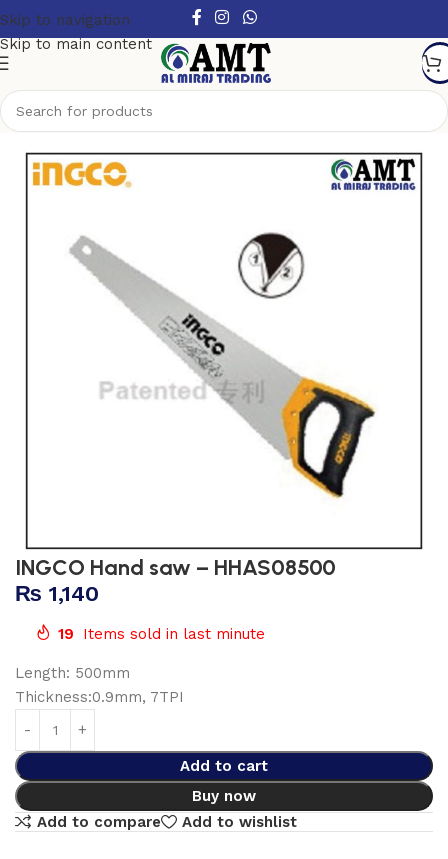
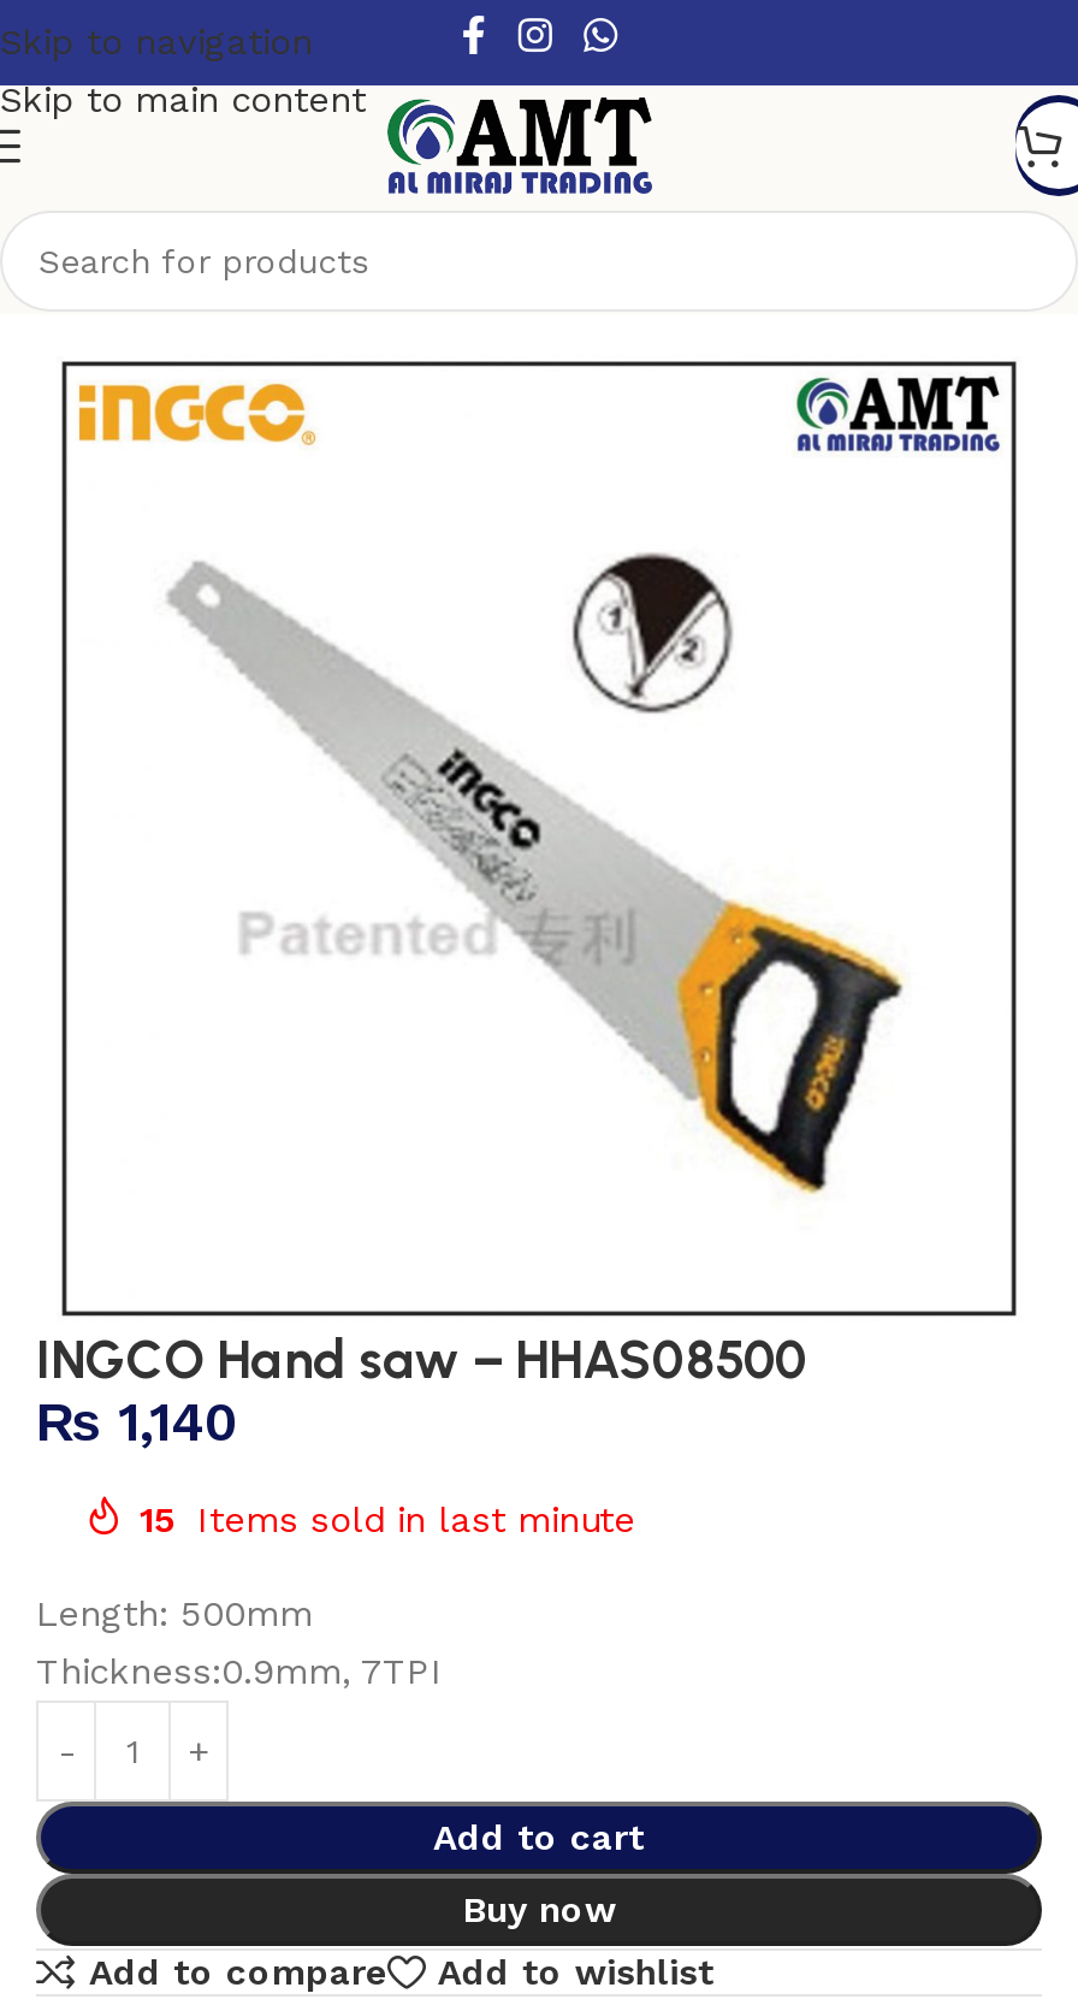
[58,625,265,643] 19 Items sold in last minute -> [140,1498,635,1542] 15 Items sold in last minute

